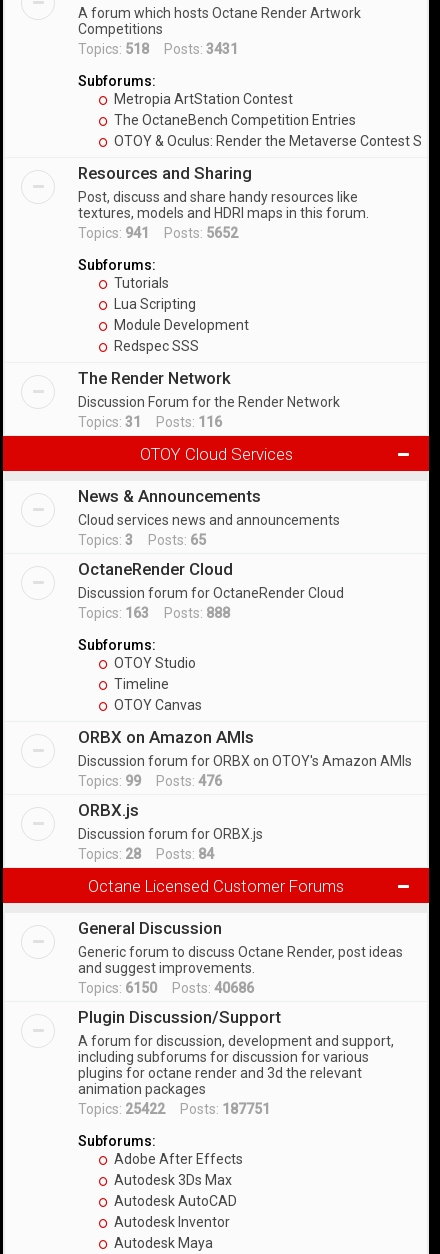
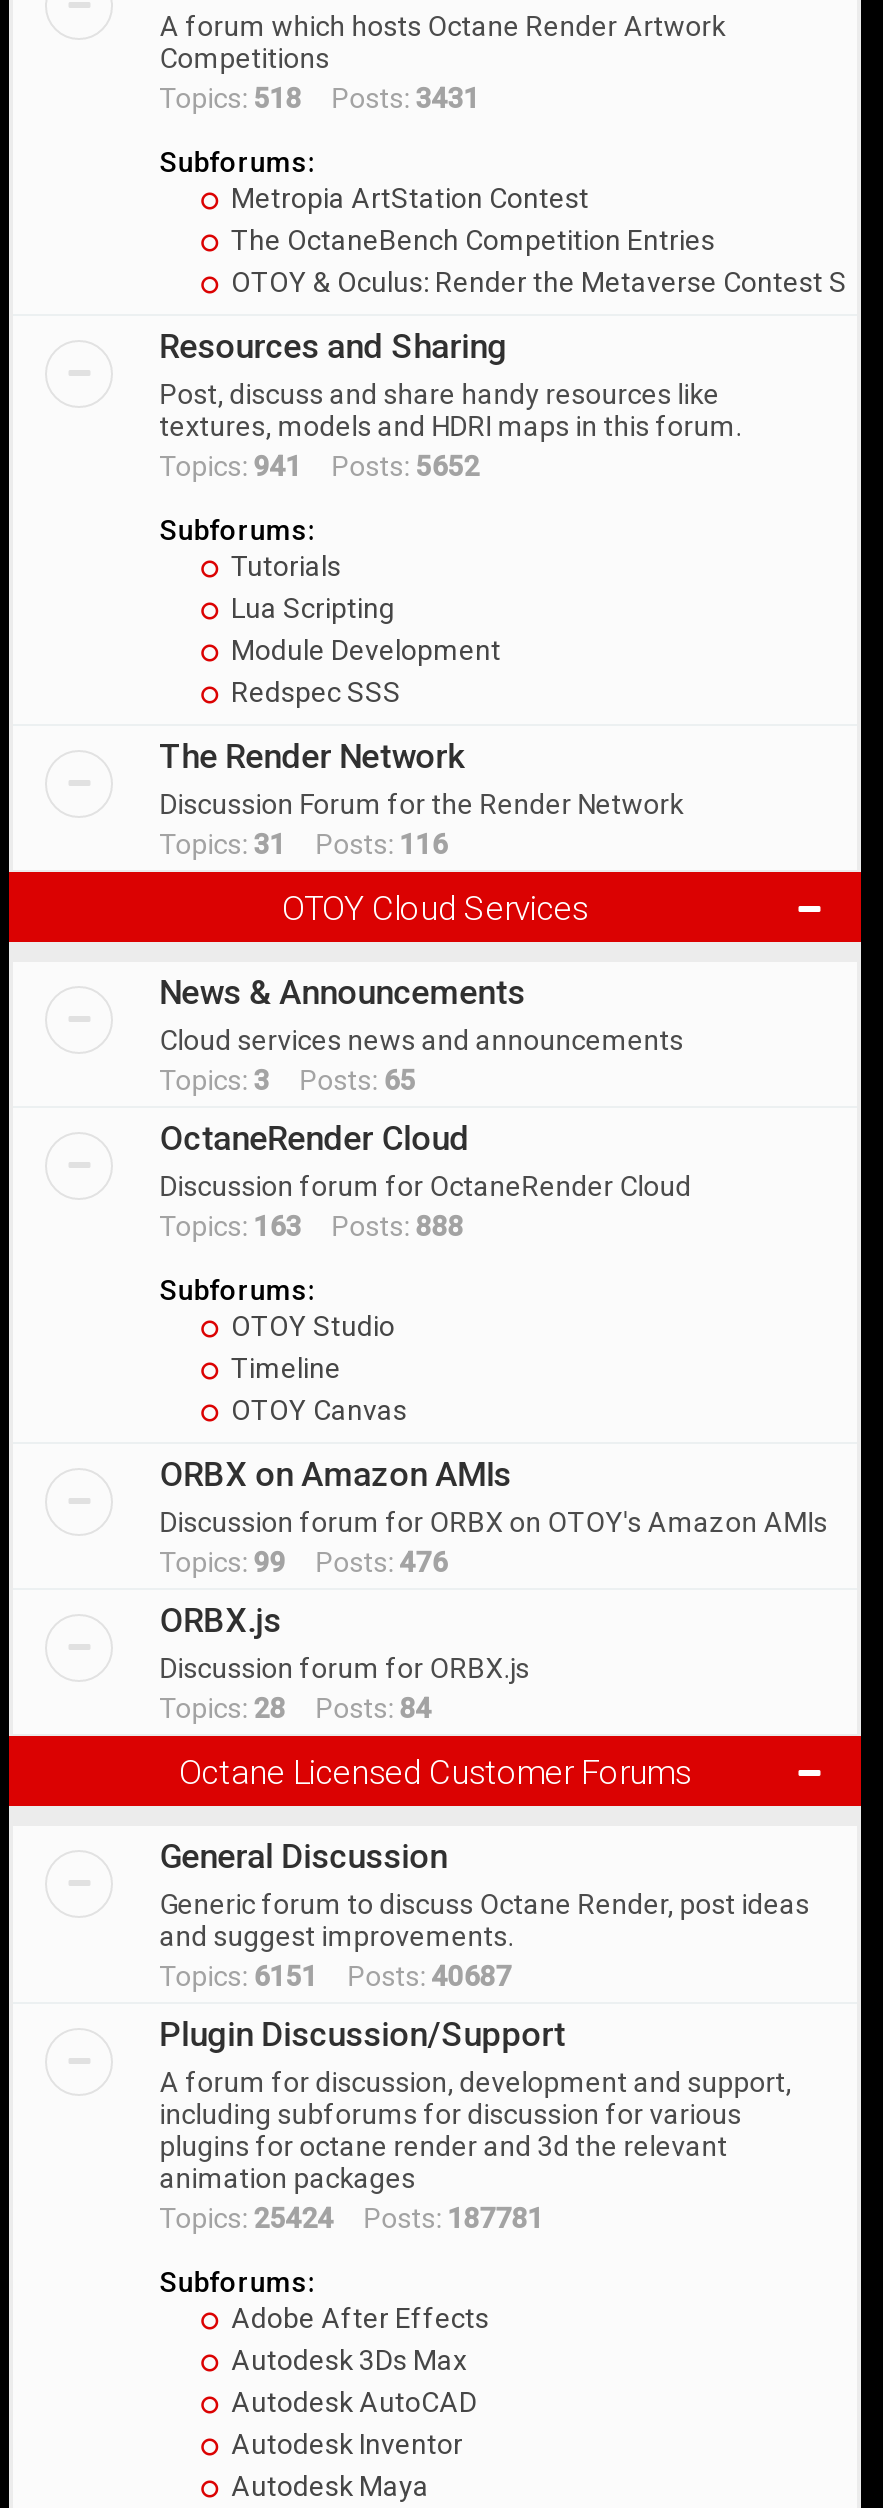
[78,980,254,996] Topics: 6150 Posts: 40686 -> [159,1960,511,1992] Topics: 6151 Posts: 40687
[78,1101,270,1117] Topics: 25422 Posts: 187751 -> [159,2202,543,2234] Topics: 25424 Posts: 187781

